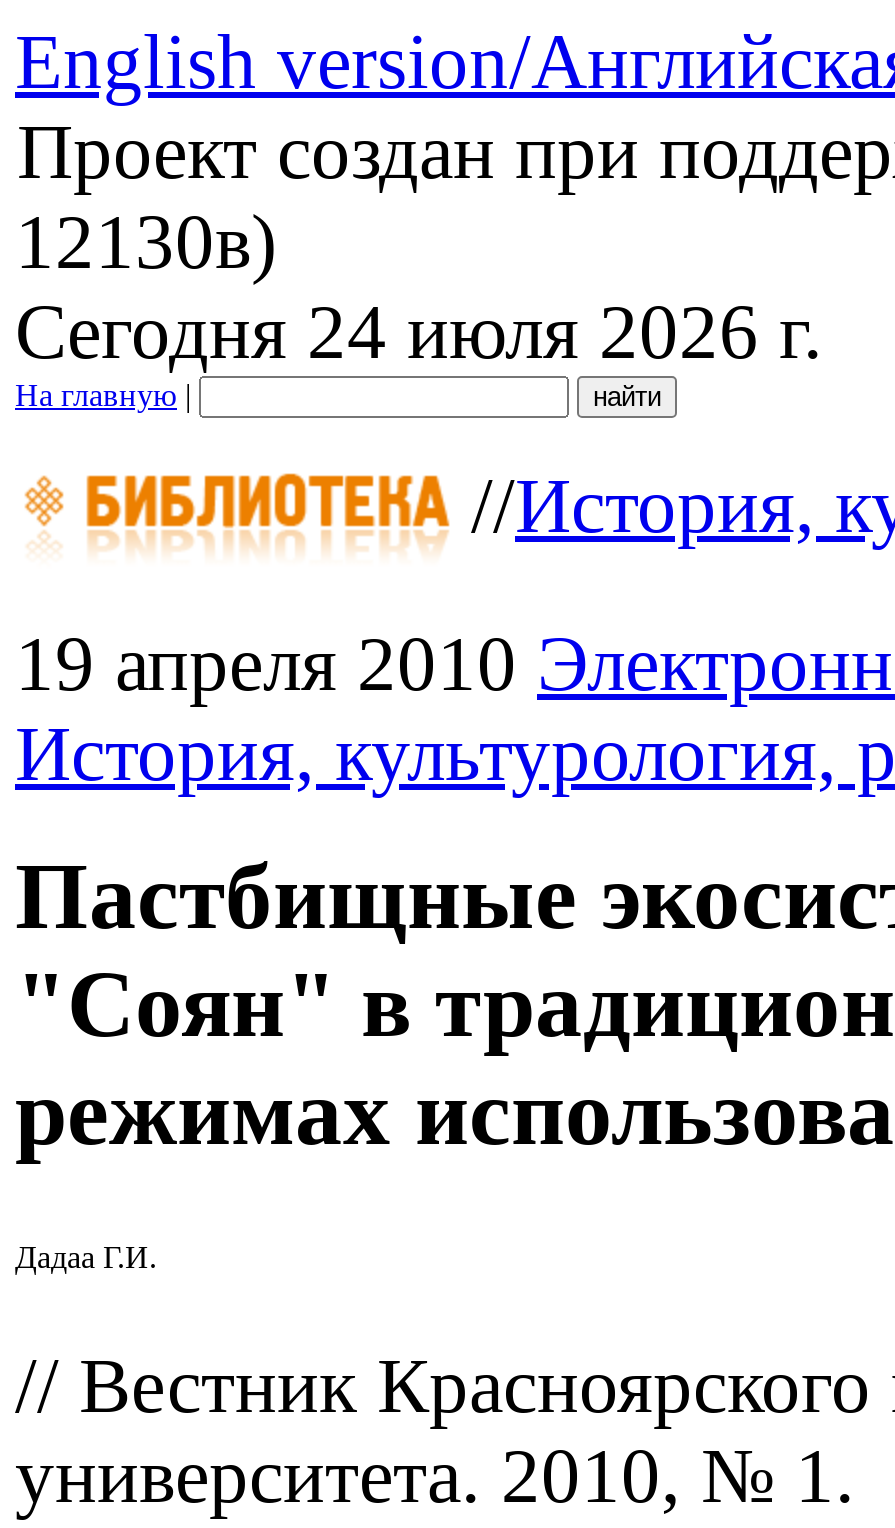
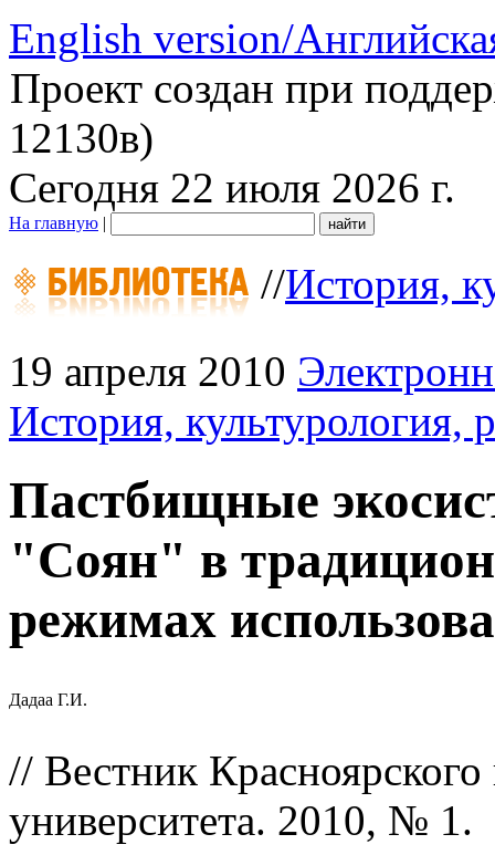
[15,288,823,374] Сегодня 24 июля 2026 г. -> [9,164,455,211] Сегодня 22 июля 2026 г.

